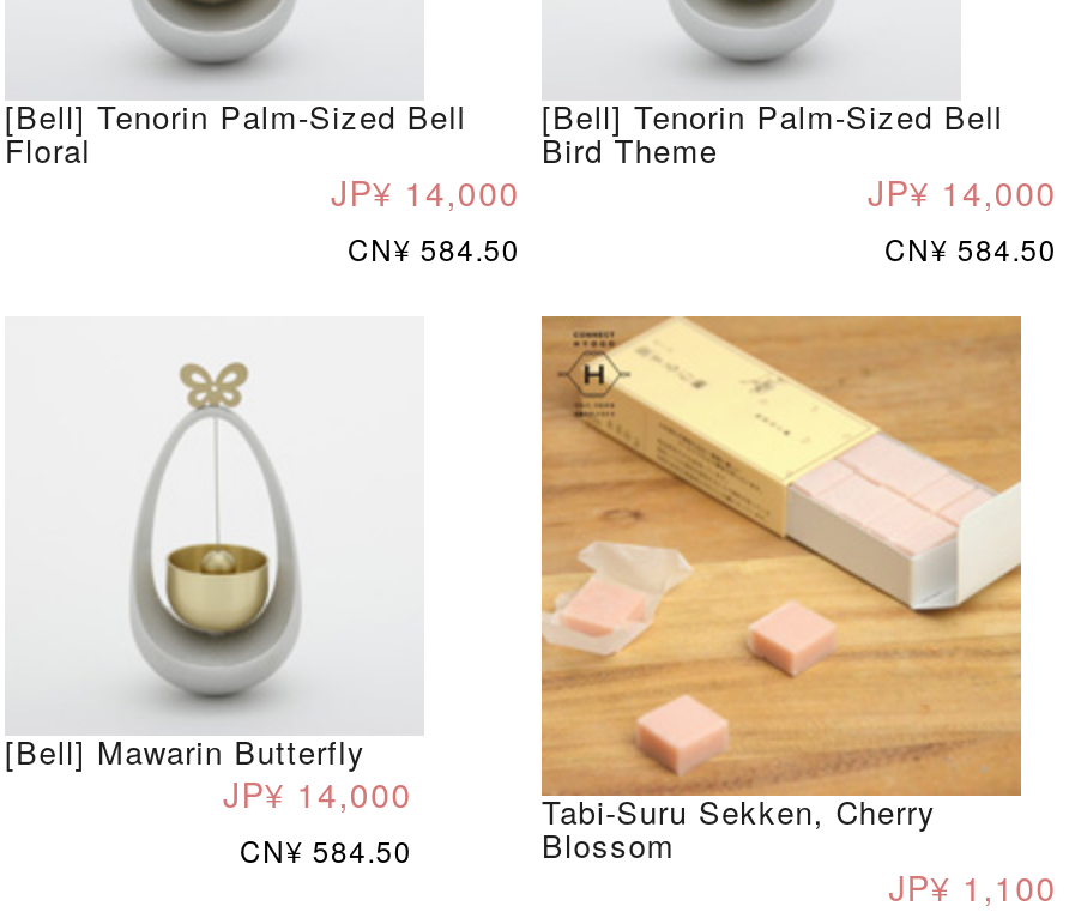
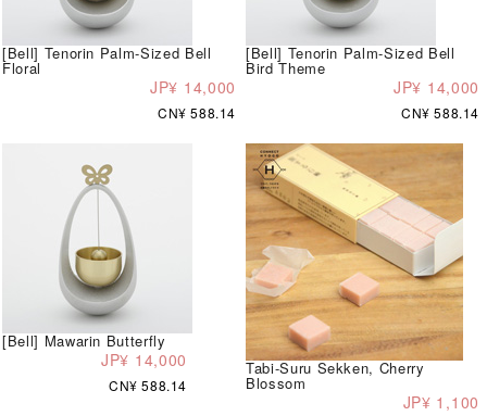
[348,227,520,268] CN¥ 584.50 -> [158,103,236,121] CN¥ 588.14
[884,227,1057,268] CN¥ 584.50 -> [401,103,479,121] CN¥ 588.14
[240,829,412,869] CN¥ 584.50 -> [109,375,187,394] CN¥ 588.14

